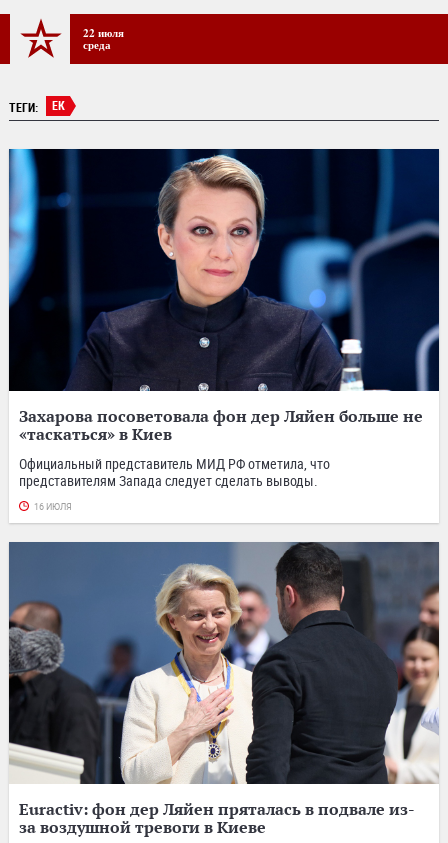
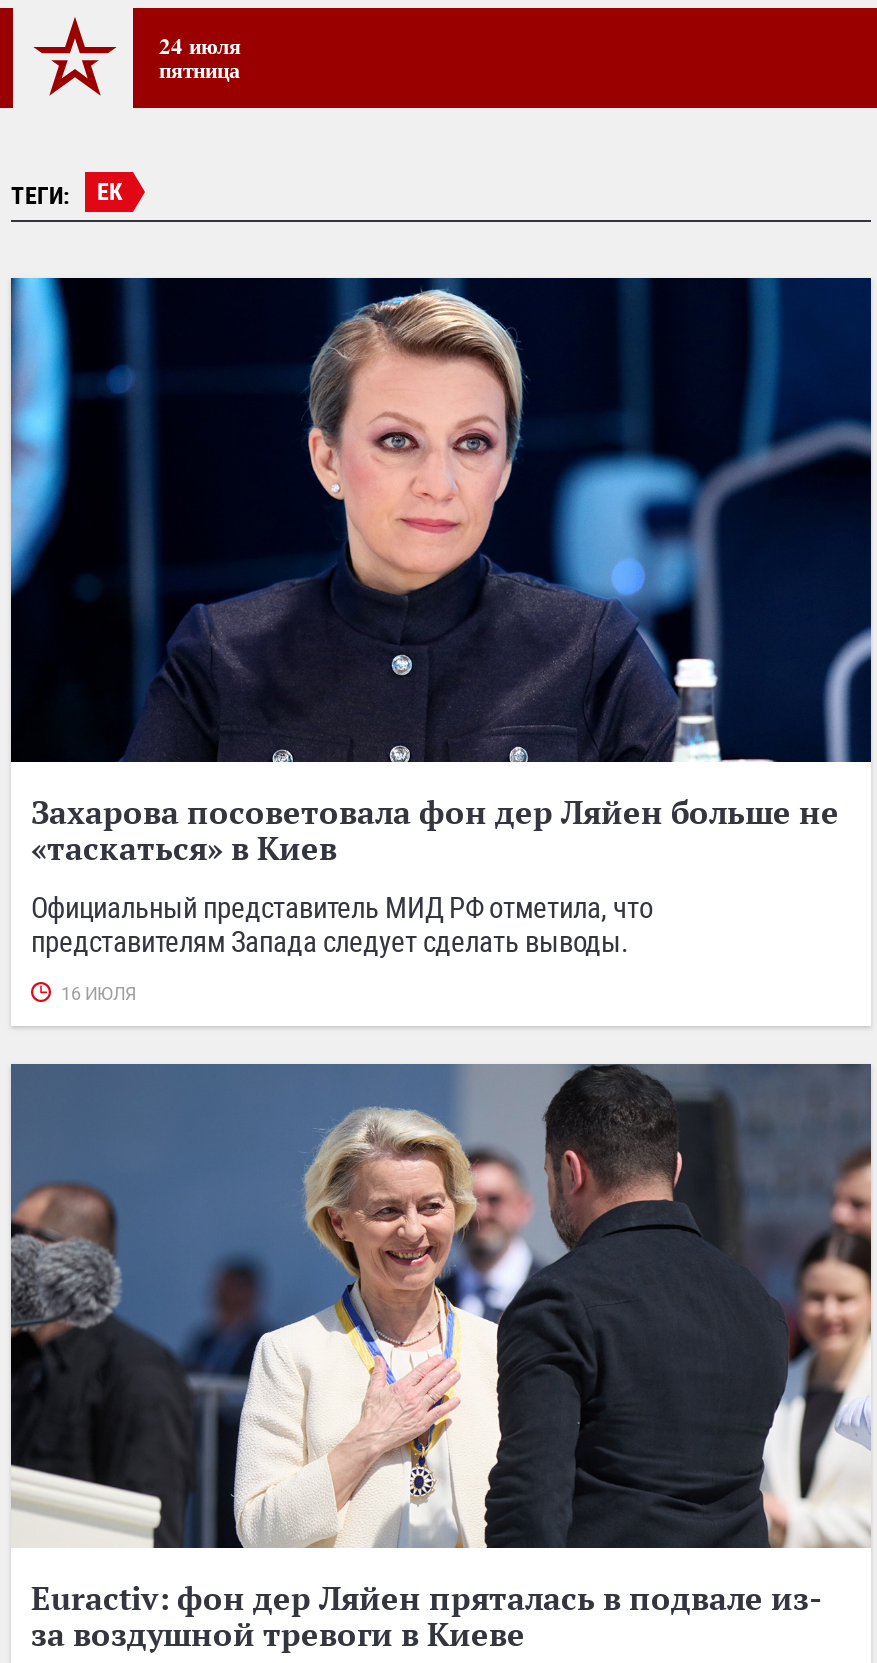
[83,24,124,53] 22 июля | среда -> [159,28,241,86] 24 июля | пятница

